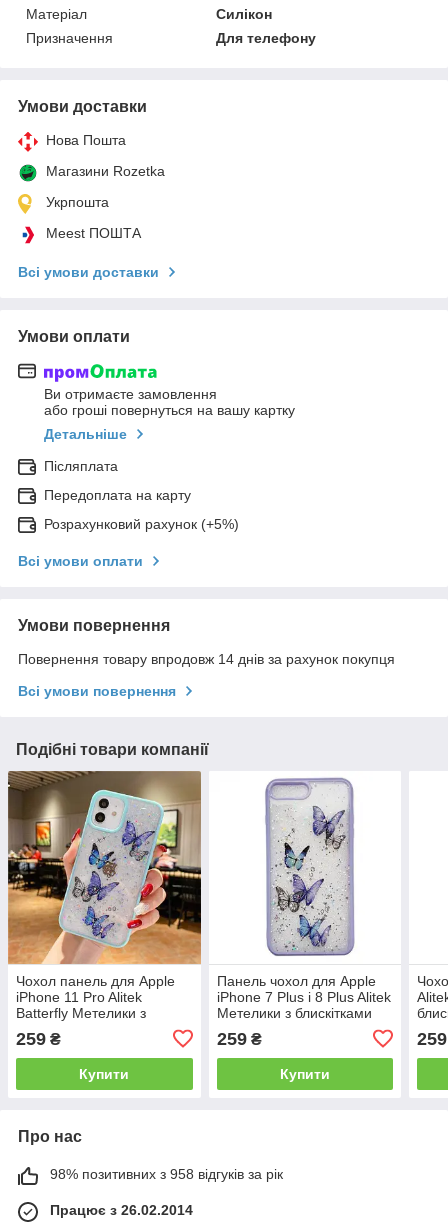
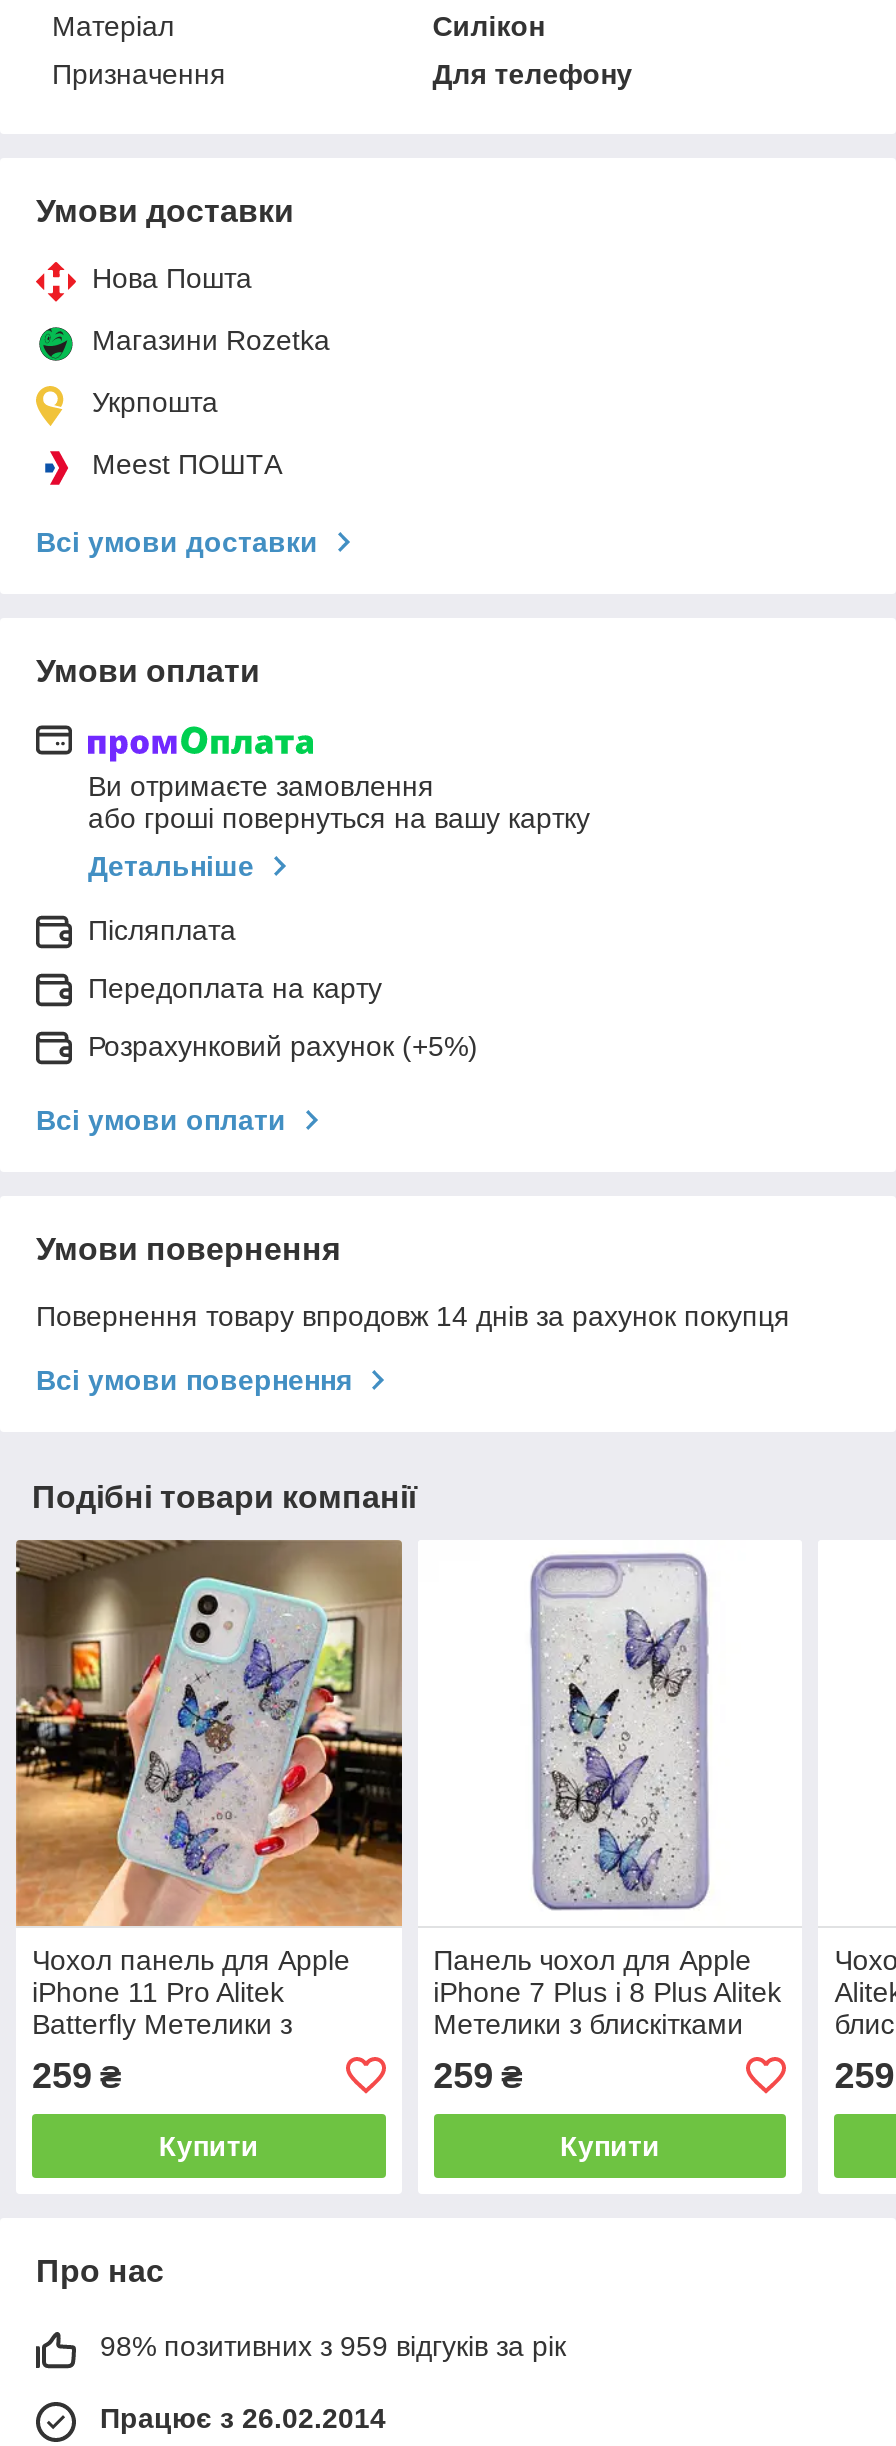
[50,1166,283,1182] 98% позитивних з 958 відгуків за рік -> [100,2330,566,2362] 98% позитивних з 959 відгуків за рік

